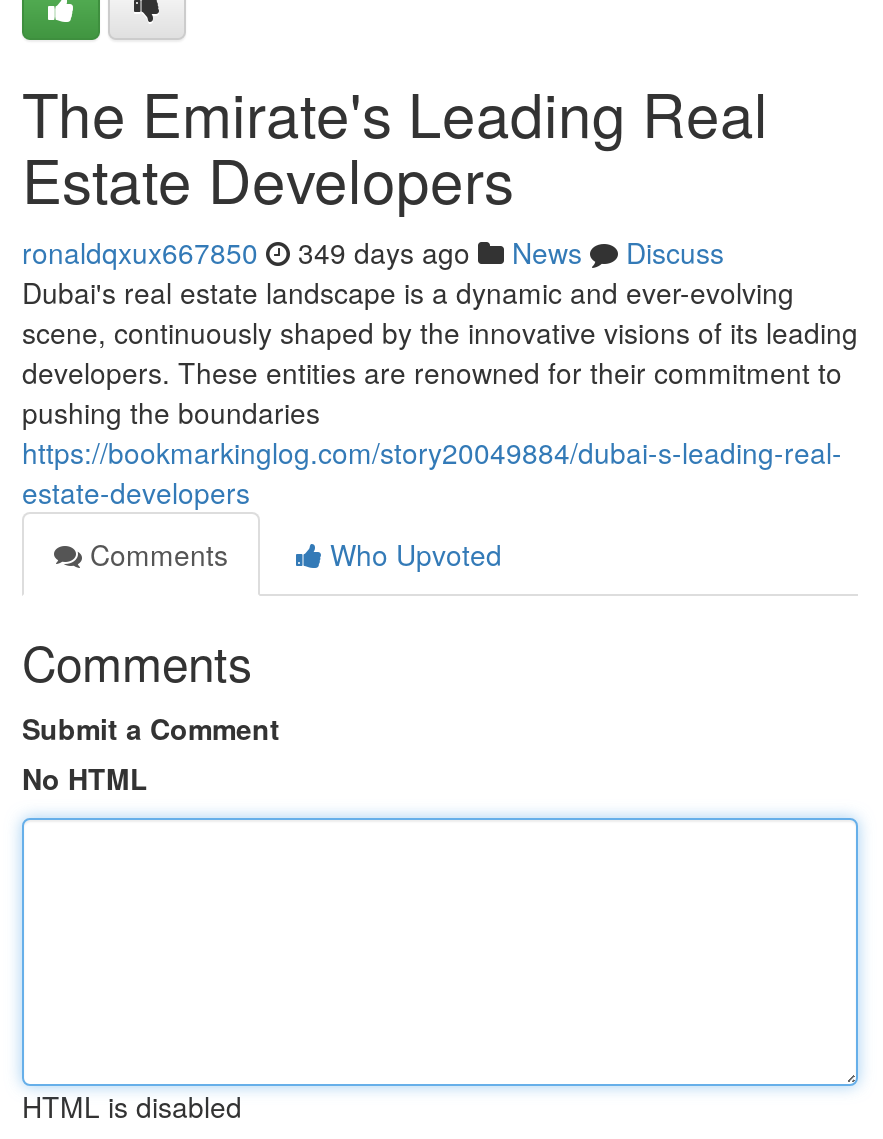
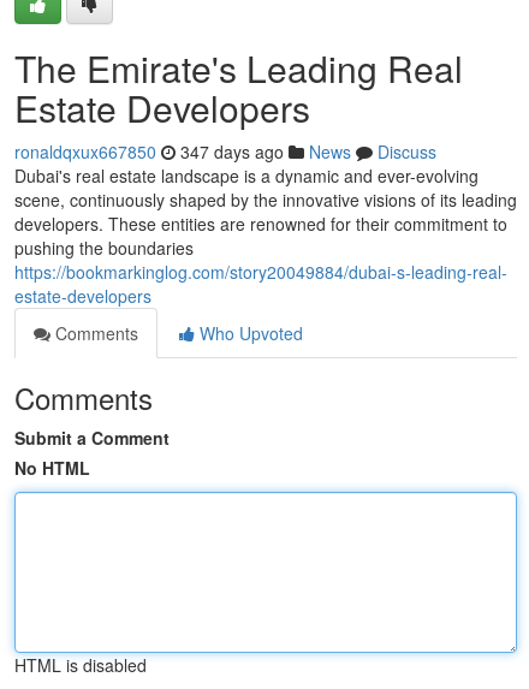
[22,232,724,272] ronaldqxux667850 349 days ago News Discuss -> [14,139,436,164] ronaldqxux667850 347 days ago News Discuss

